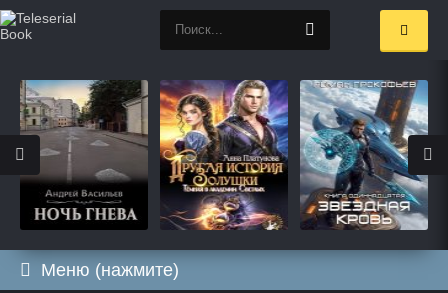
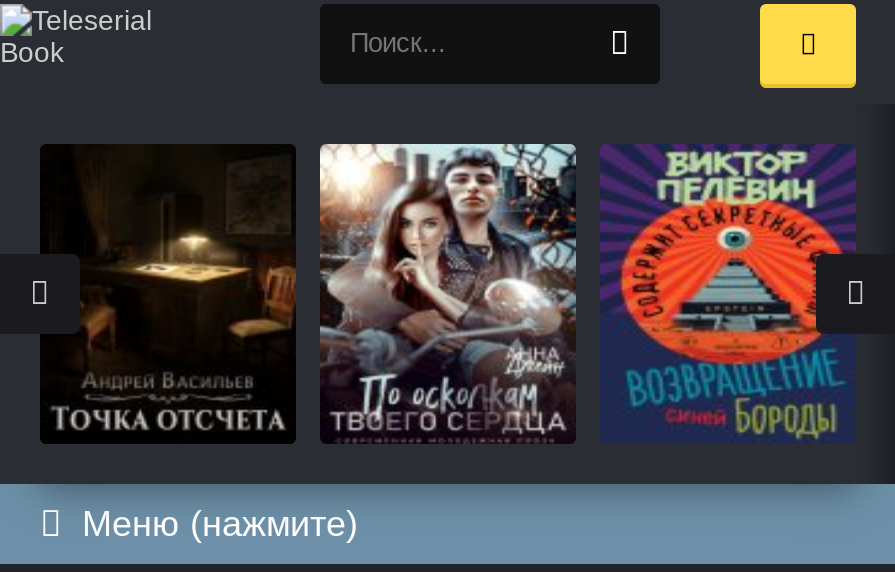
[19,79,149,223] [image] -> [40,144,296,432] [image]
[159,80,289,231] [image] -> [318,142,576,444] [image]
[299,79,429,231] [image] -> [600,144,856,444] [image]

